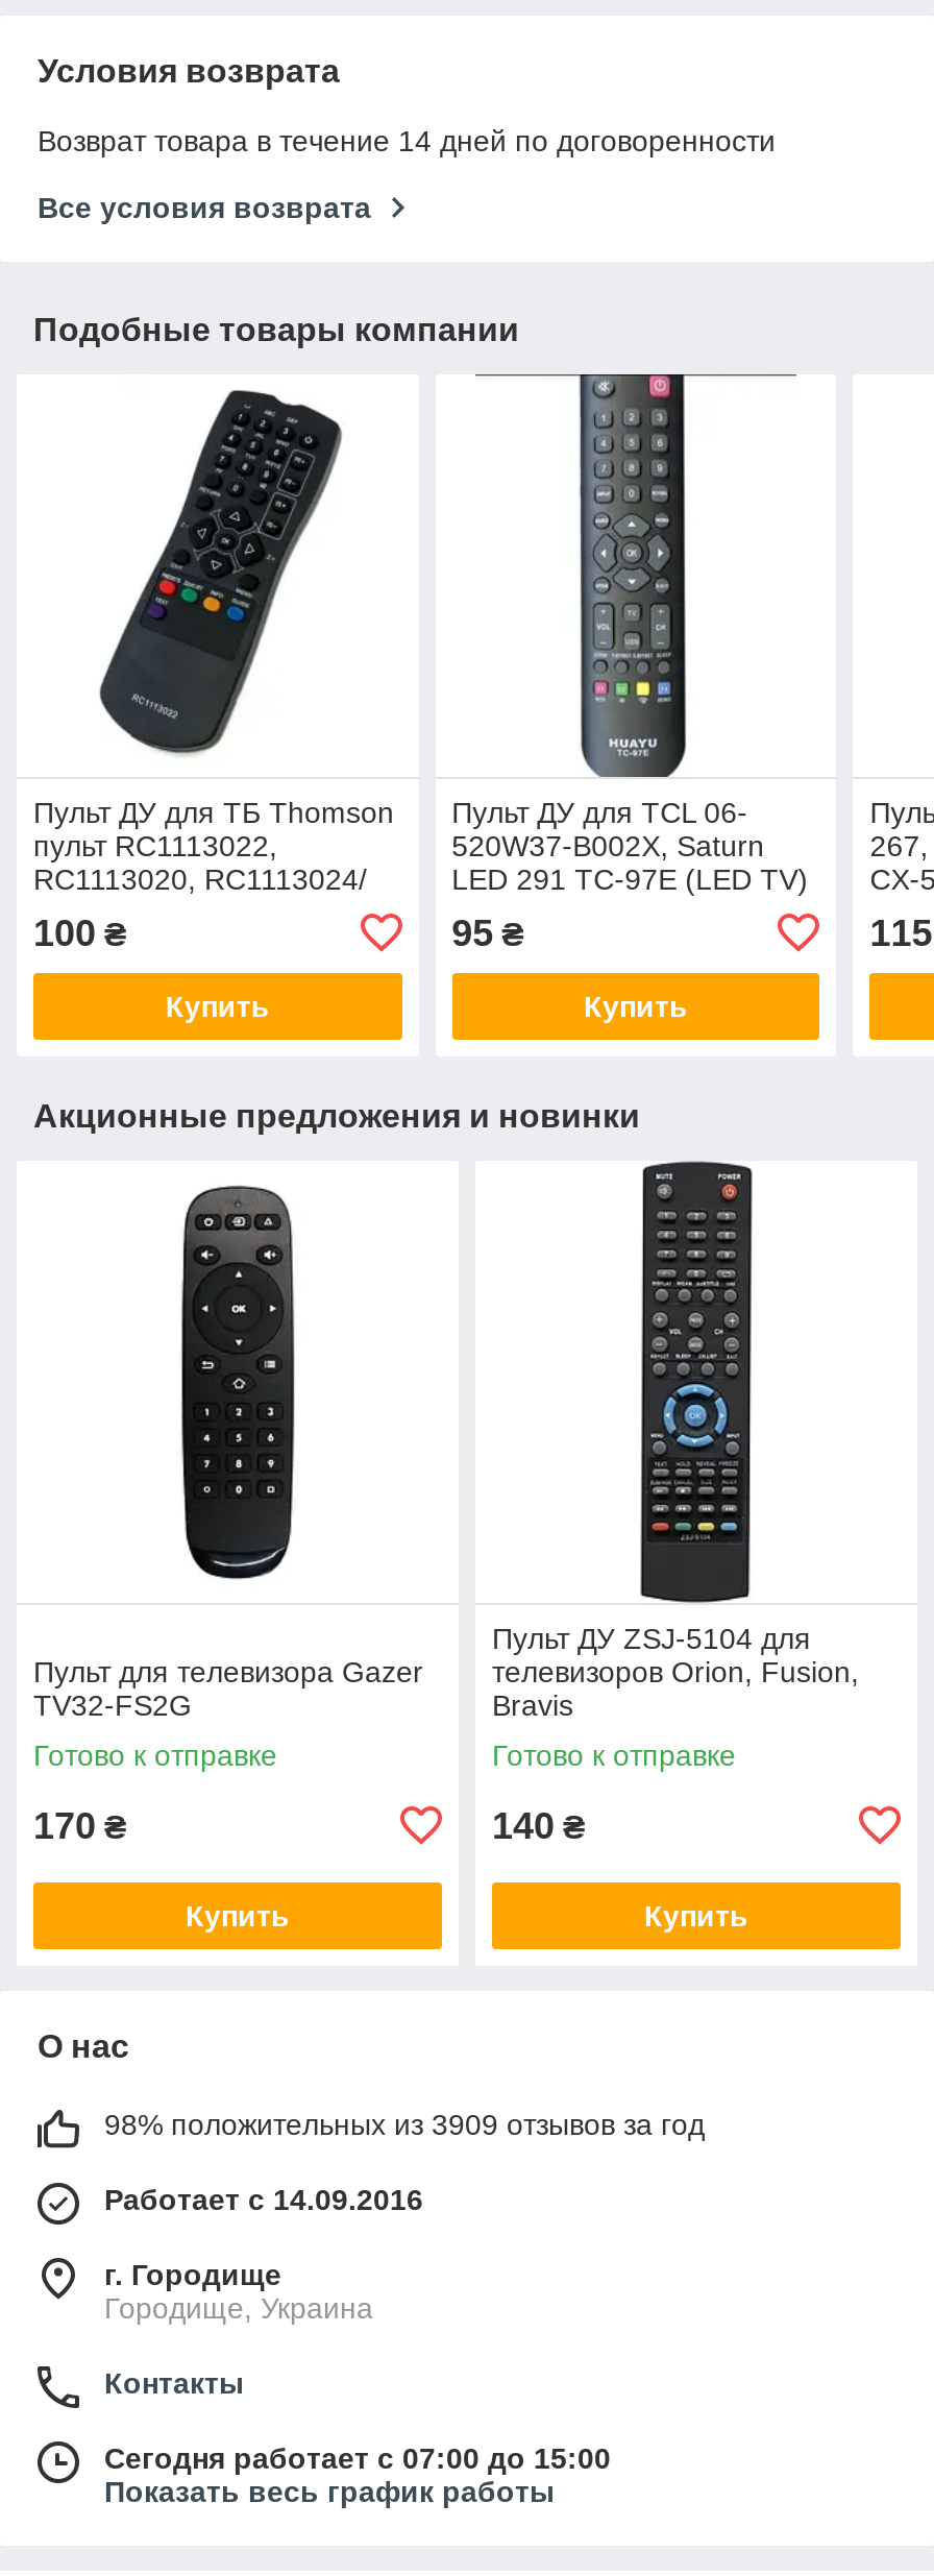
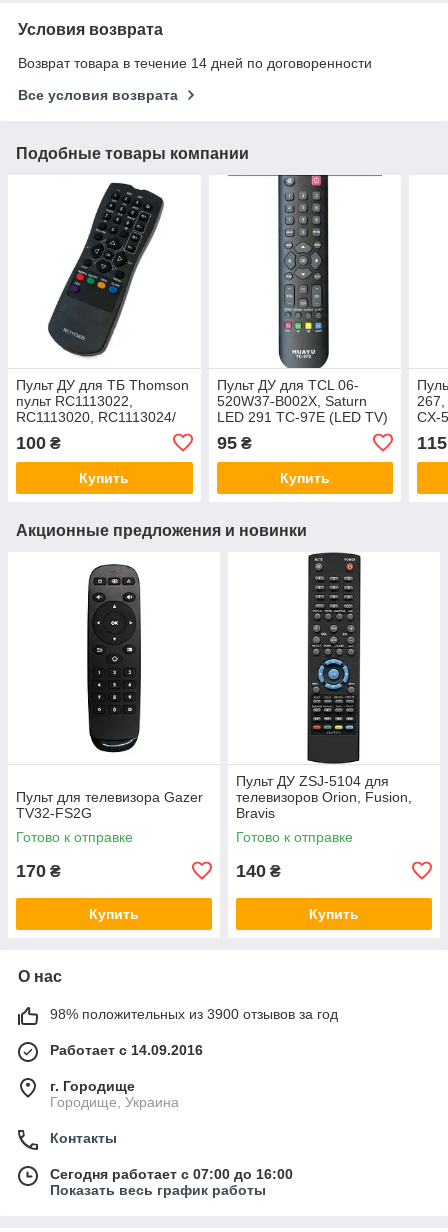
[104,2107,705,2141] 98% положительных из 3909 отзывов за год -> [50,1006,338,1022] 98% положительных из 3900 отзывов за год
[104,2441,611,2474] Сегодня работает с 07:00 до 15:00 -> [50,1166,293,1182] Сегодня работает с 07:00 до 16:00

